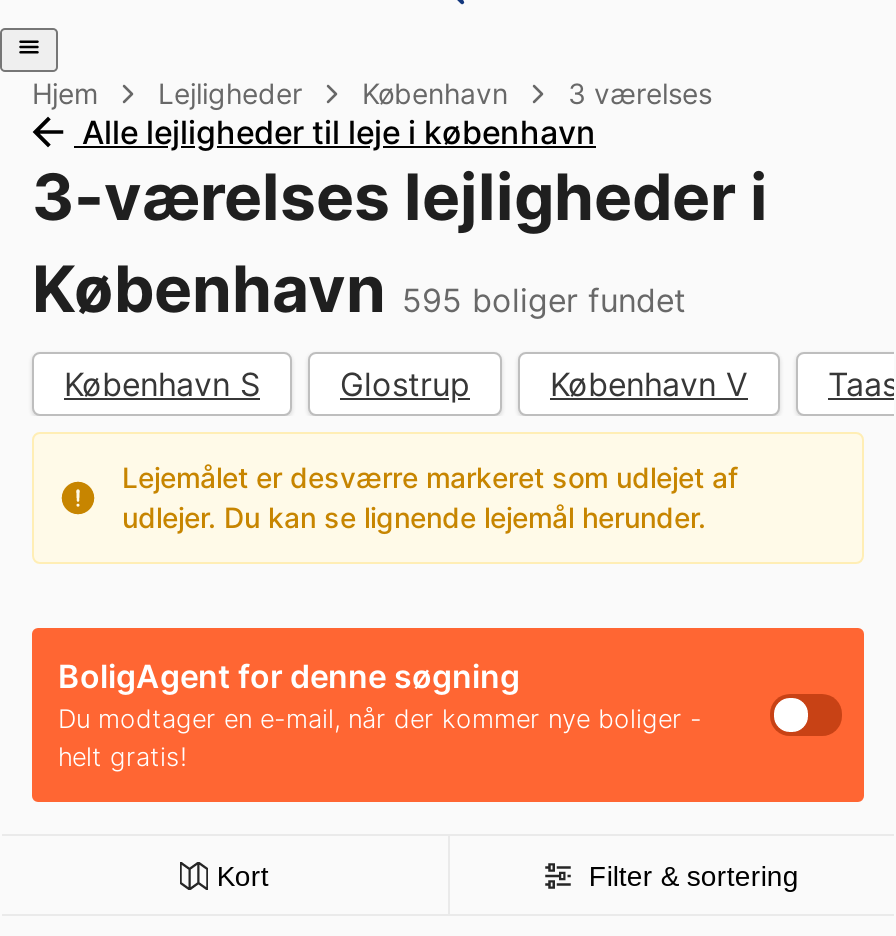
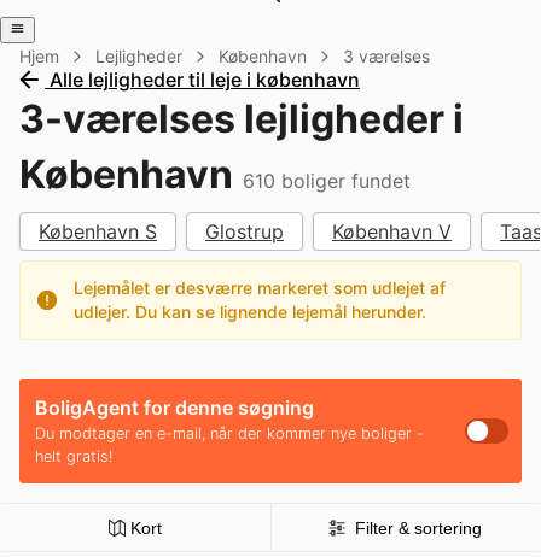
[32,250,686,328] København 595 boliger fundet -> [19,151,411,198] København 610 boliger fundet

